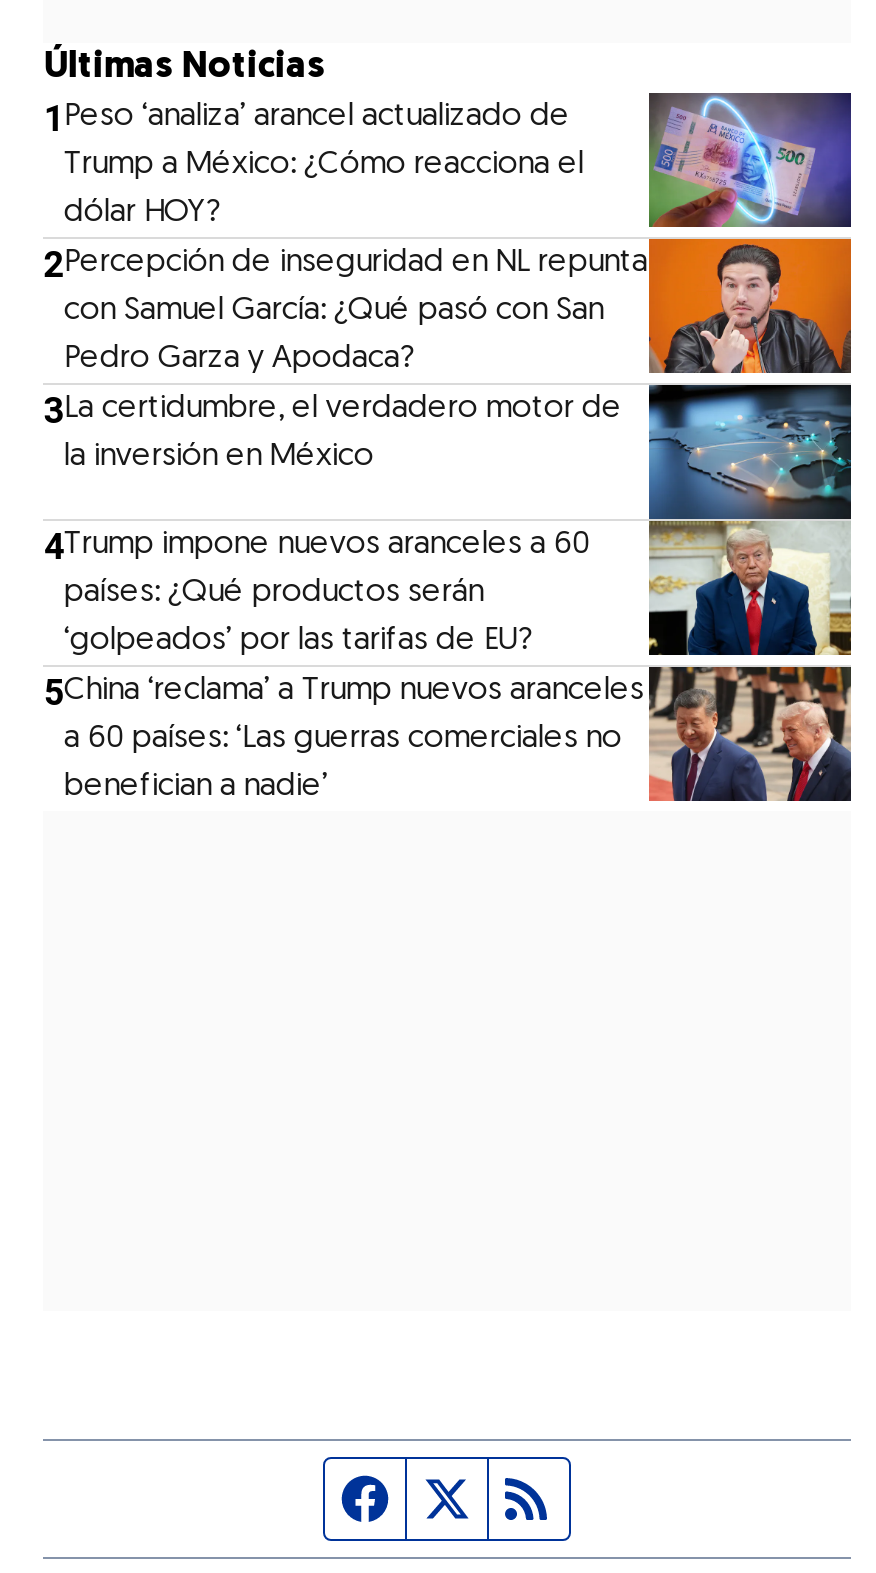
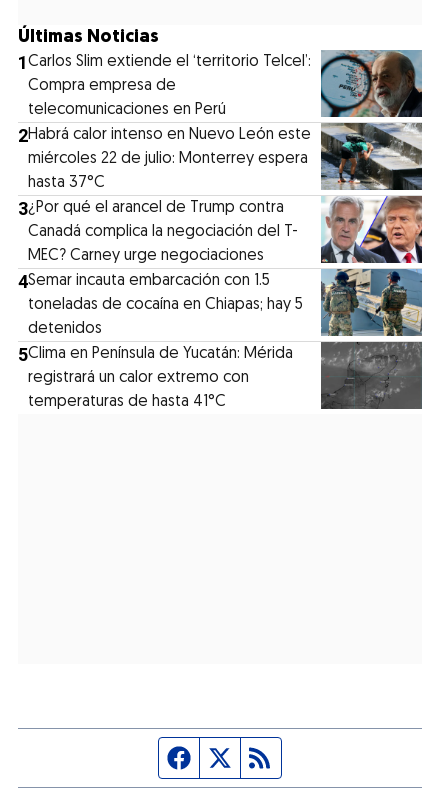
[44,98,584,182] 1 Peso ‘analiza’ arancel actualizado de | Trump a México: ¿Cómo reacciona el -> [18,52,311,94] 1 Carlos Slim extiende el ‘territorio Telcel’: | Compra empresa de
[44,92,853,802] [image] | dólar HOY? | 2Percepción de inseguridad en NL repunta | con Samuel García: ¿Qué pasó con San -> [18,50,423,410] [image] | telecomunicaciones en Perú | 2Habrá calor intenso en Nuevo León este | miércoles 22 de julio: Monterrey espera
[44,344,622,474] Pedro Garza y Apodaca? | 3La certidumbre, el verdadero motor de | la inversión en México -> [18,175,298,240] hasta 37°C | 3¿Por qué el arancel de Trump contra | Canadá complica la negociación del T-
[44,526,590,610] 4Trump impone nuevos aranceles a 60 | países: ¿Qué productos serán -> [18,248,303,313] MEC? Carney urge negociaciones | 4Semar incauta embarcación con 1.5 | toneladas de cocaína en Chiapas; hay 5
[44,626,644,756] ‘golpeados’ por las tarifas de EU? | 5China ‘reclama’ a Trump nuevos aranceles | a 60 países: ‘Las guerras comerciales no -> [18,321,293,386] detenidos | 5Clima en Península de Yucatán: Mérida | registrará un calor extremo con
[64,772,328,804] benefician a nadie’ -> [28,394,226,410] temperaturas de hasta 41°C

